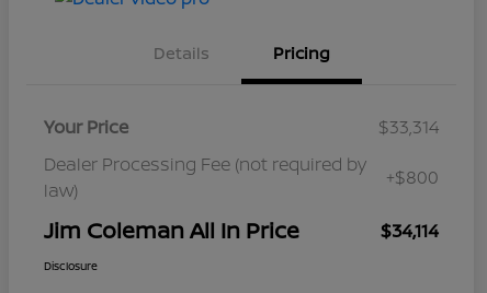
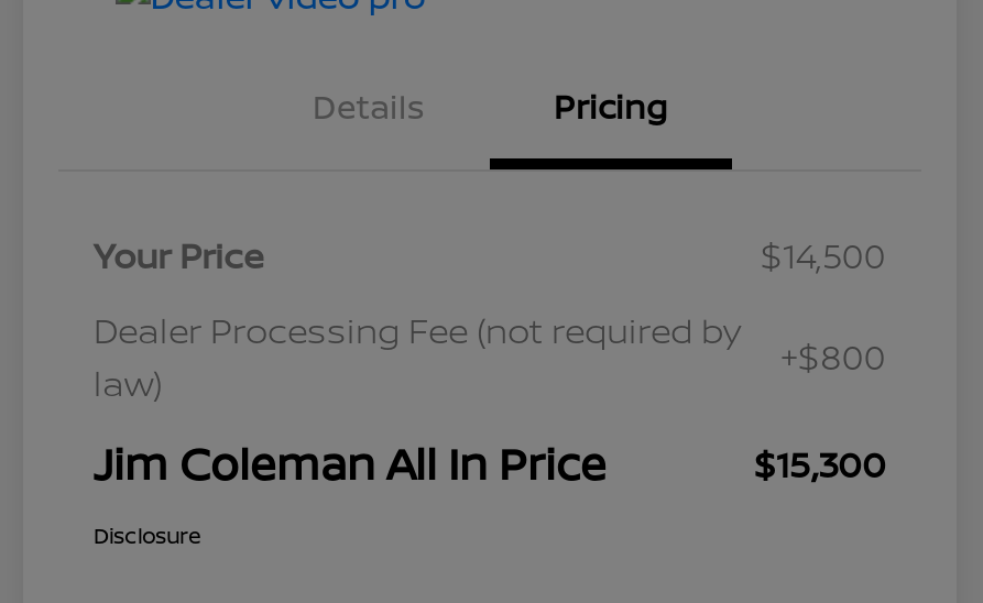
[378,115,439,139] $33,314 -> [761,232,886,280] $14,500
[381,219,439,243] $34,114 -> [754,441,886,489] $15,300

